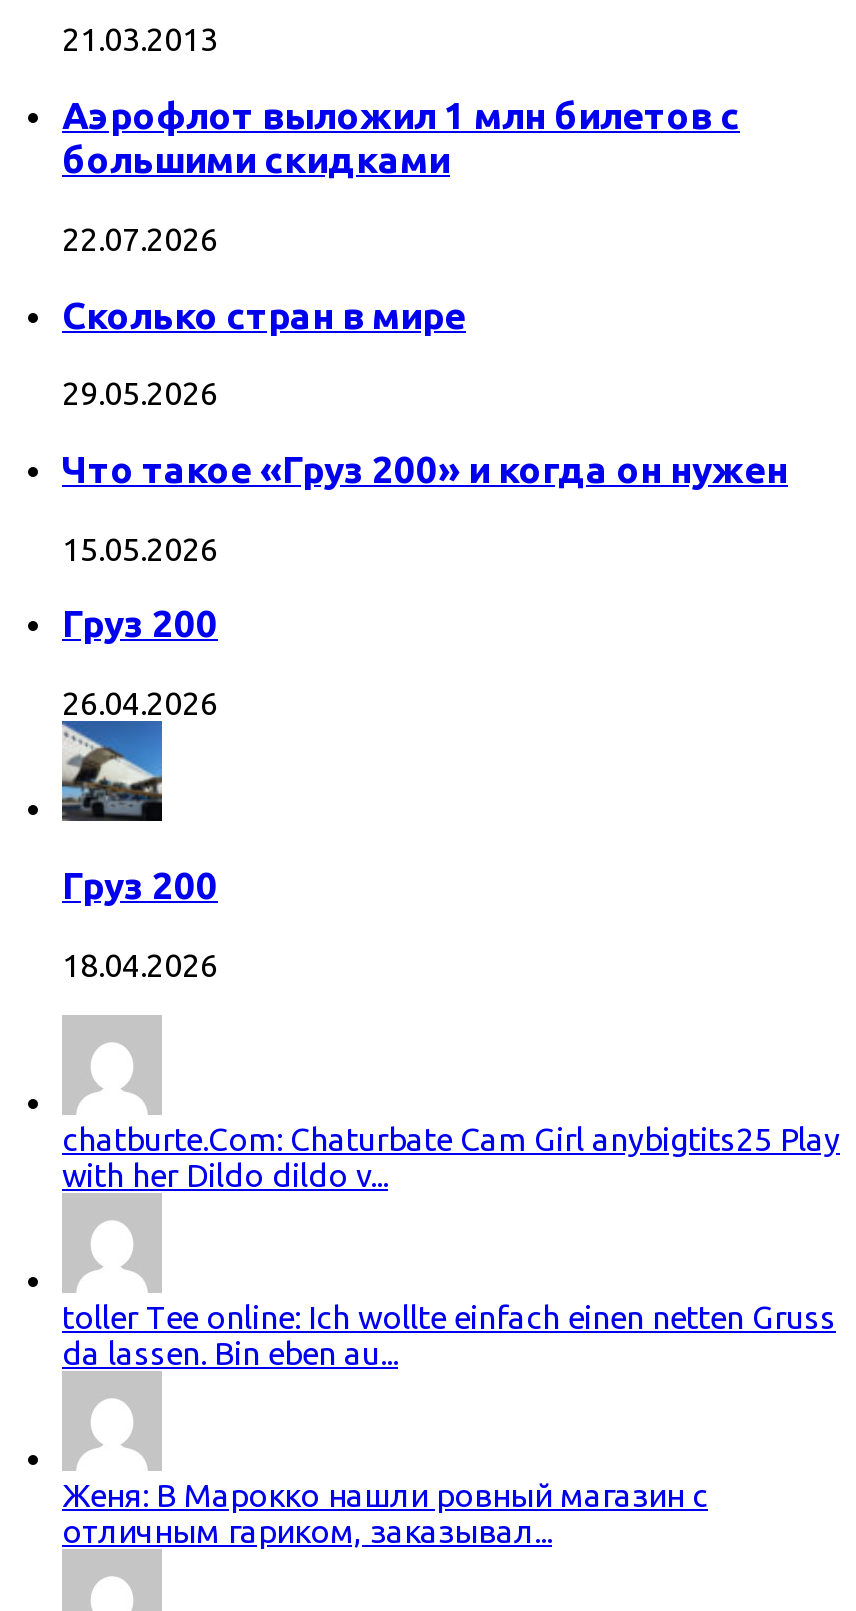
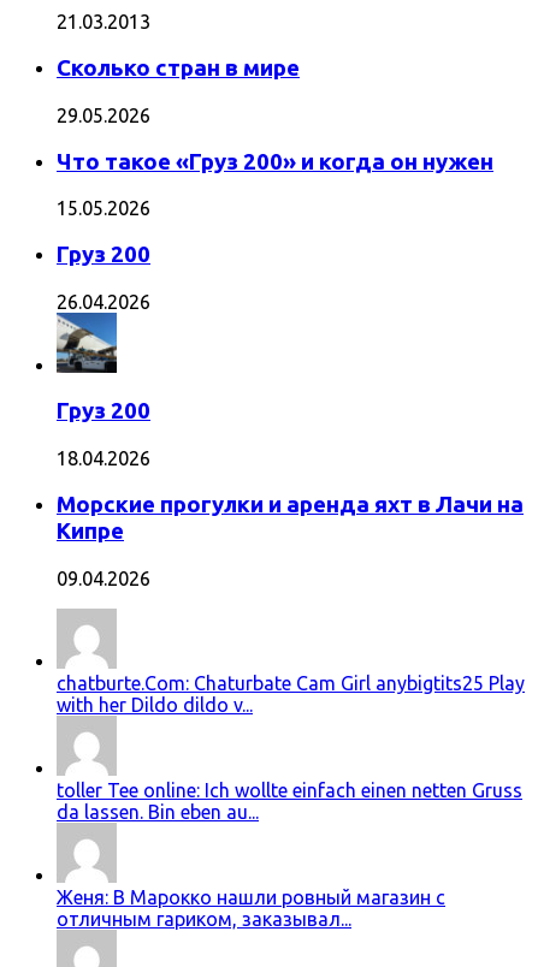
[62,95,740,257] Аэрофлот выложил 1 млн билетов с | большими скидками | 22.07.2026 -> none
moved [58,294,788,982] -> [54,55,493,469]: [image] | Сколько стран в мире | 29.05.2026 | ... | Груз 200 | 18.04.2026
none -> [57,492,524,589] Морские прогулки и аренда яхт в Лачи на | Кипре | 09.04.2026

